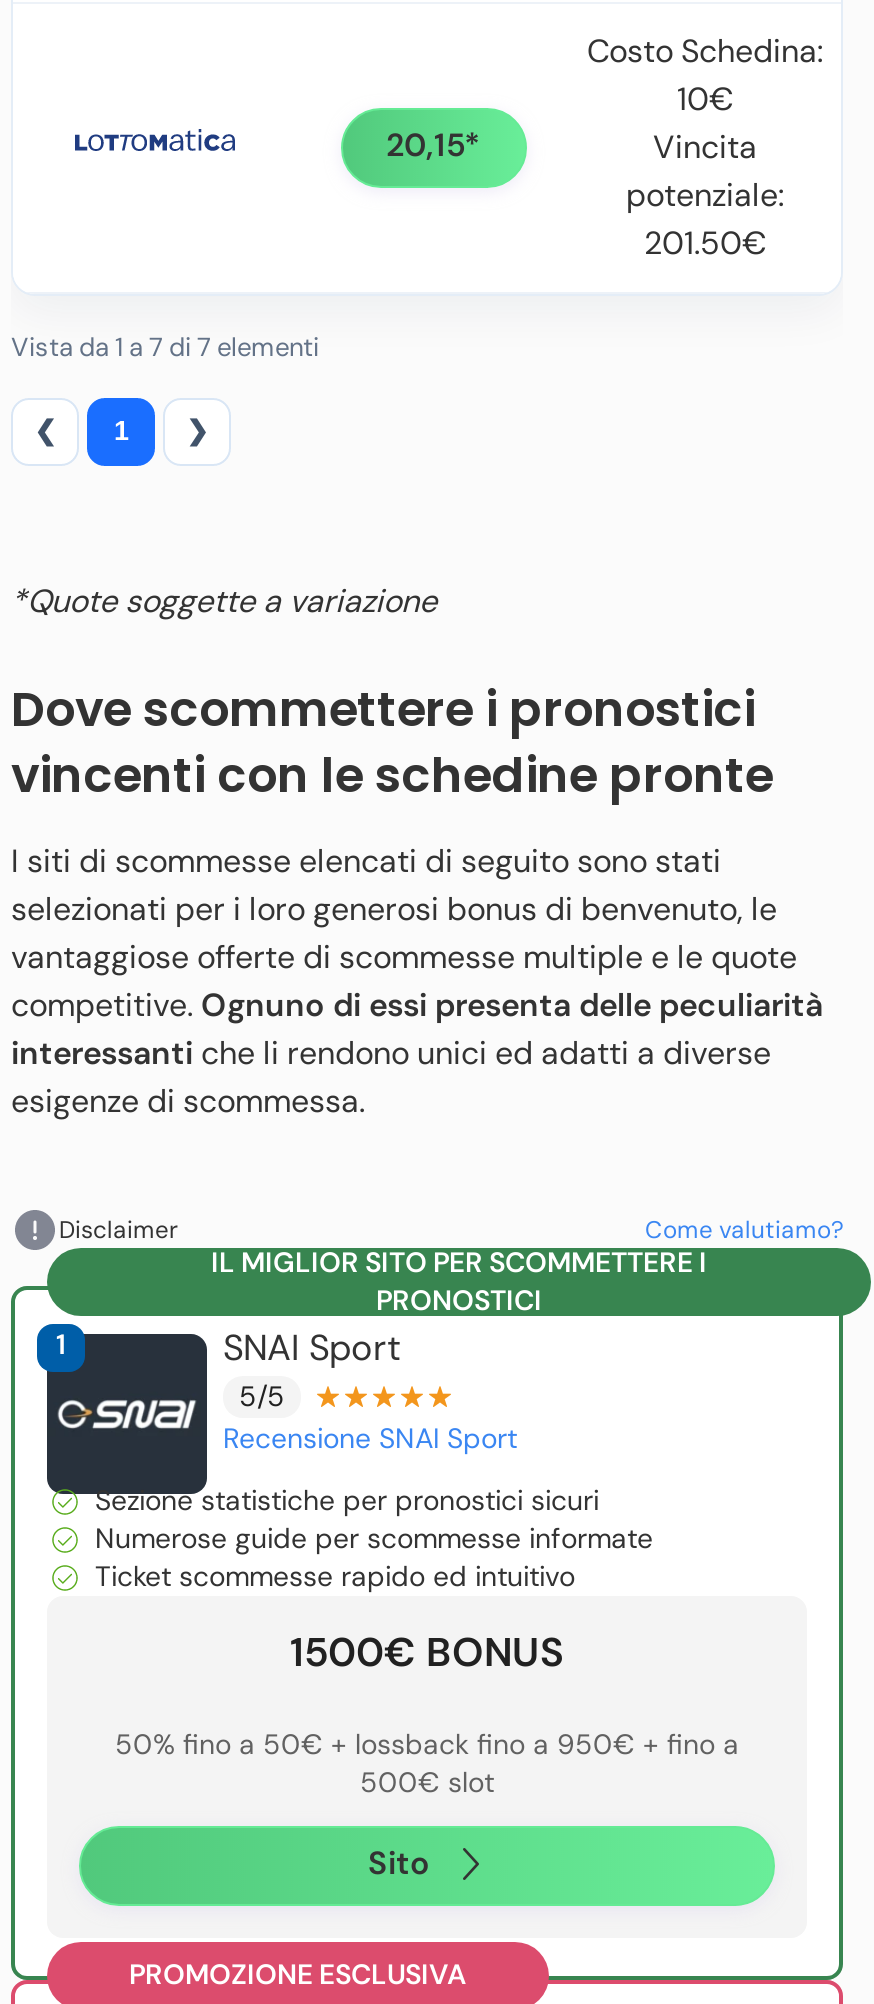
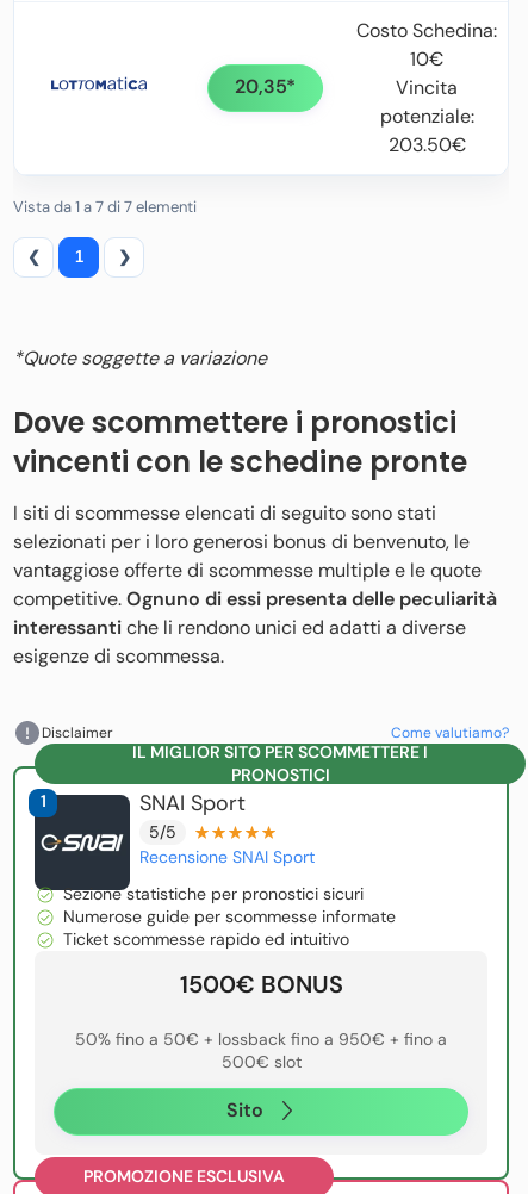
[386,124,480,166] 20,15* -> [234,74,295,99] 20,35*
[644,222,766,264] 201.50€ -> [388,132,465,157] 203.50€

